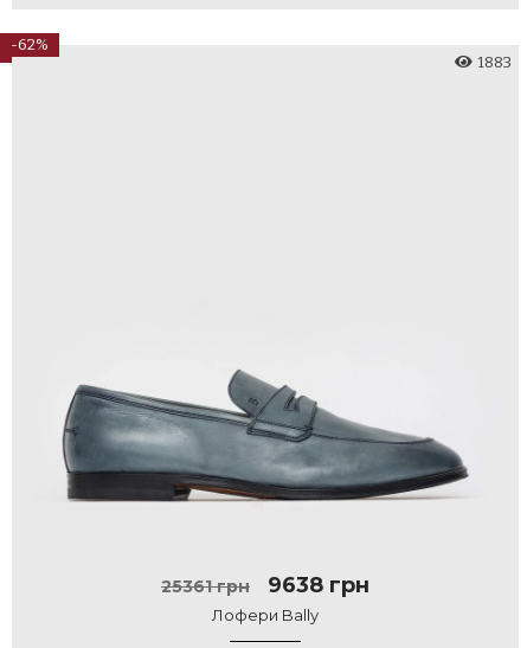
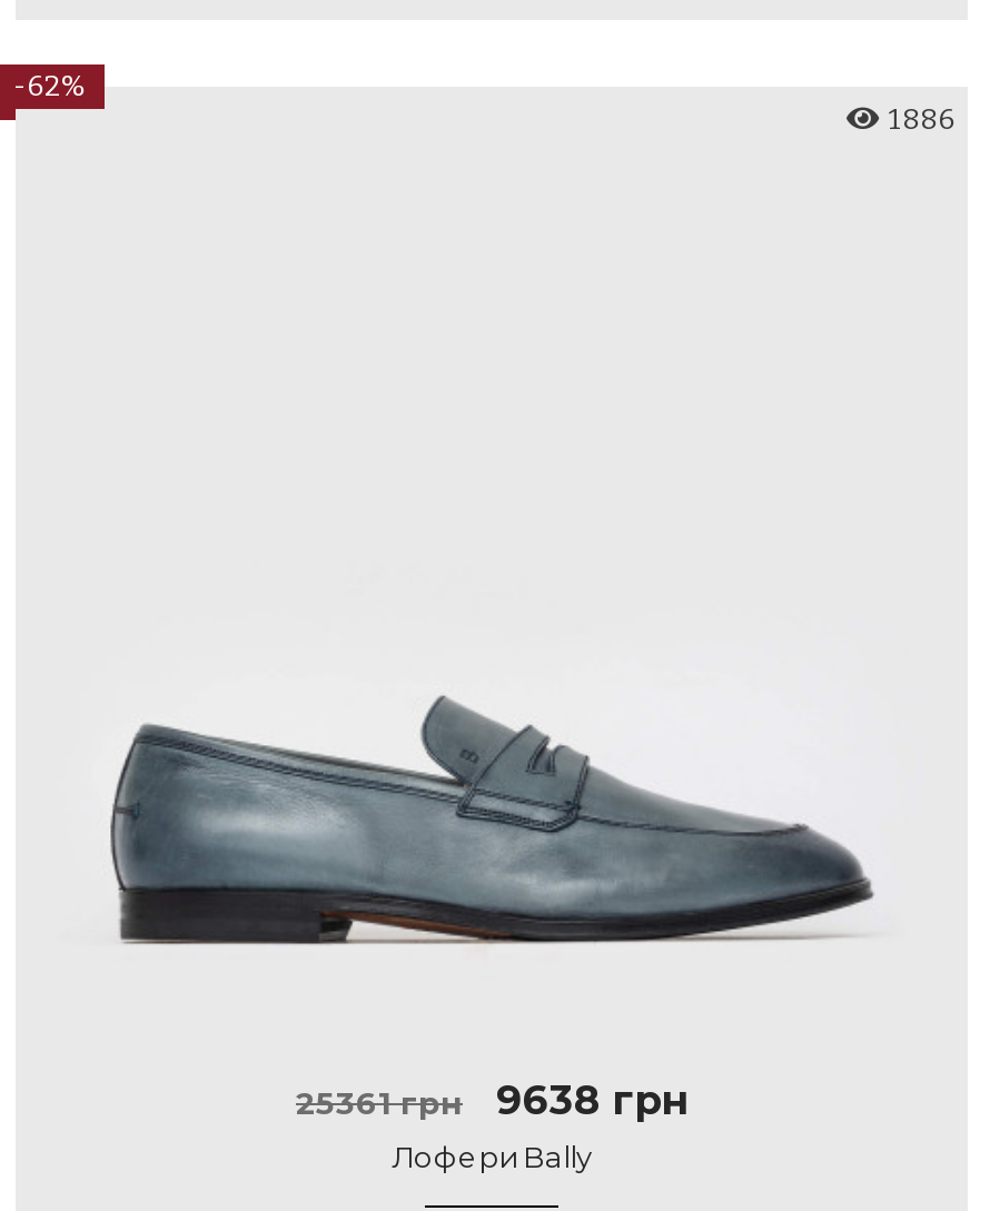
[477,53,512,71] 1883 -> [889,102,956,136] 1886

